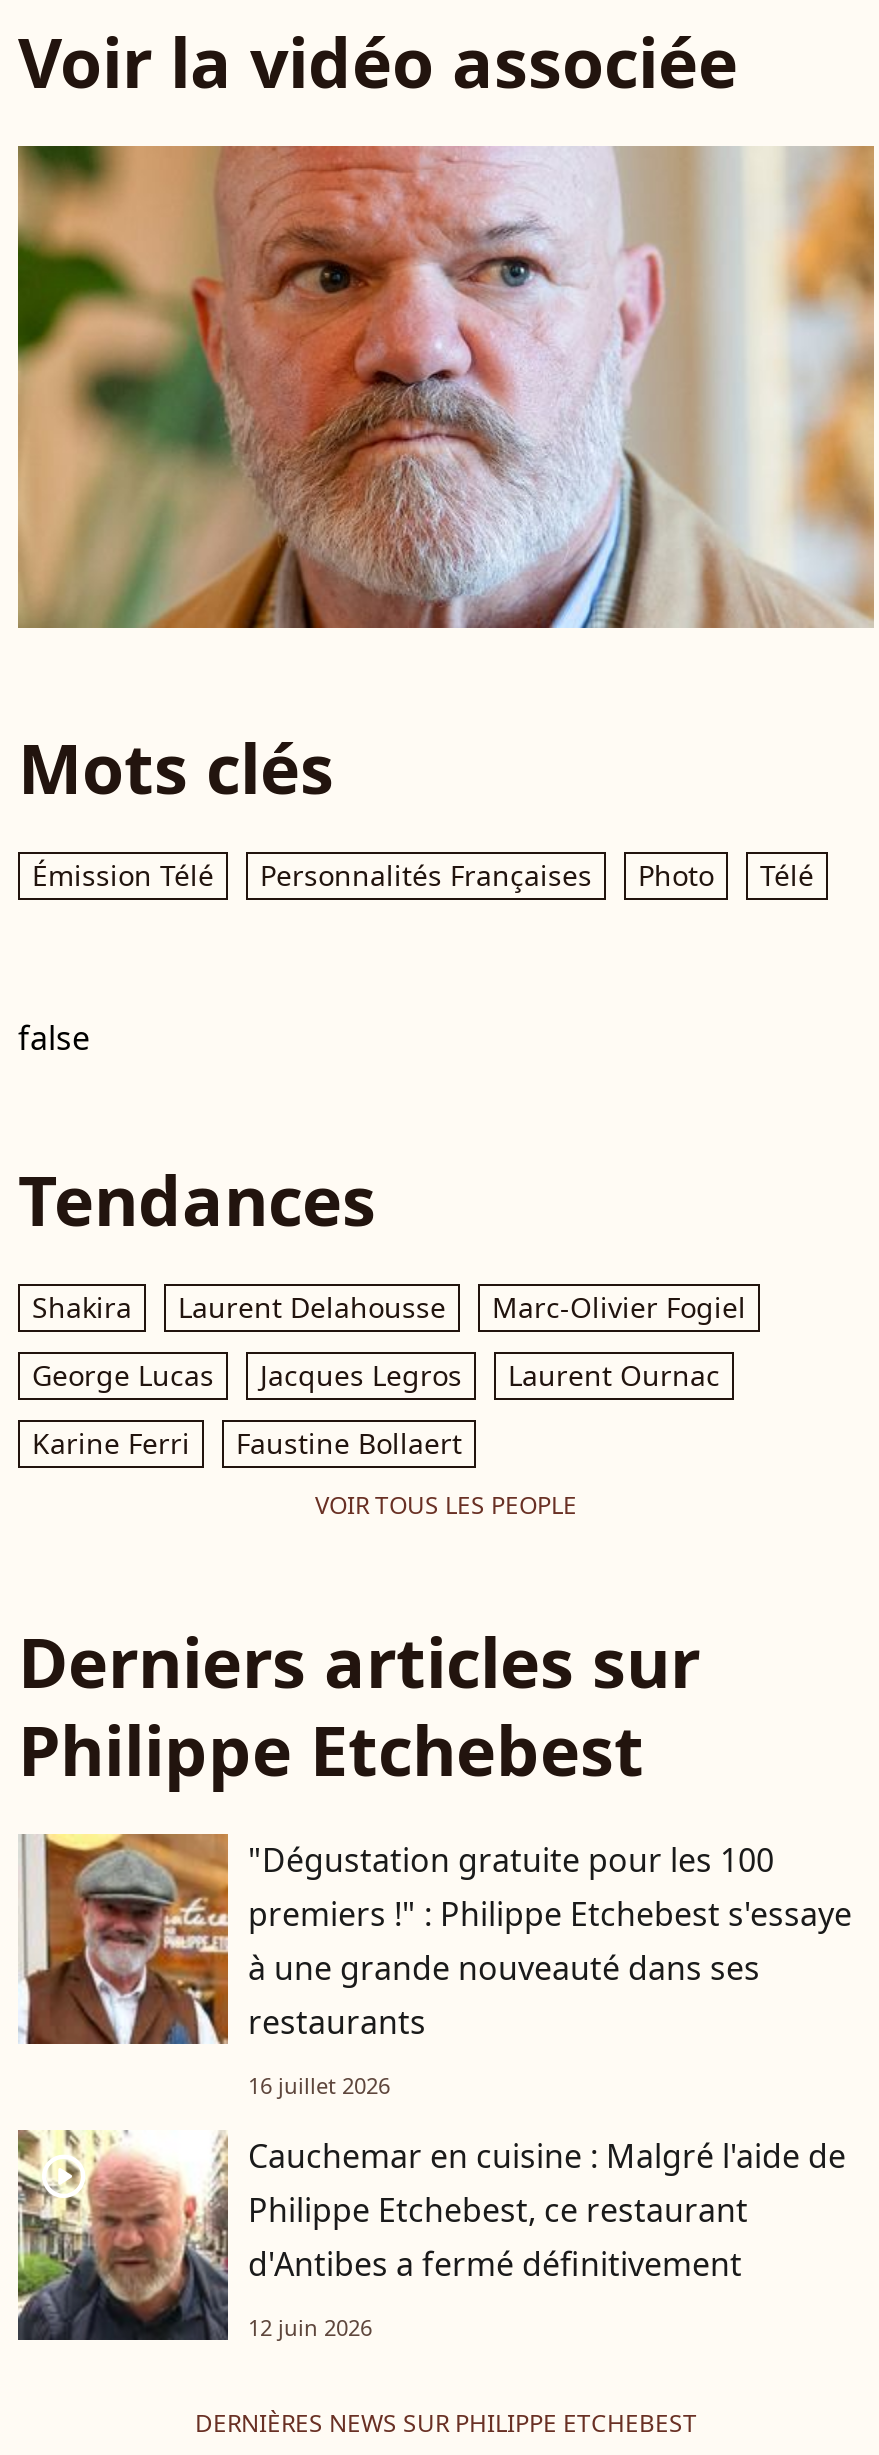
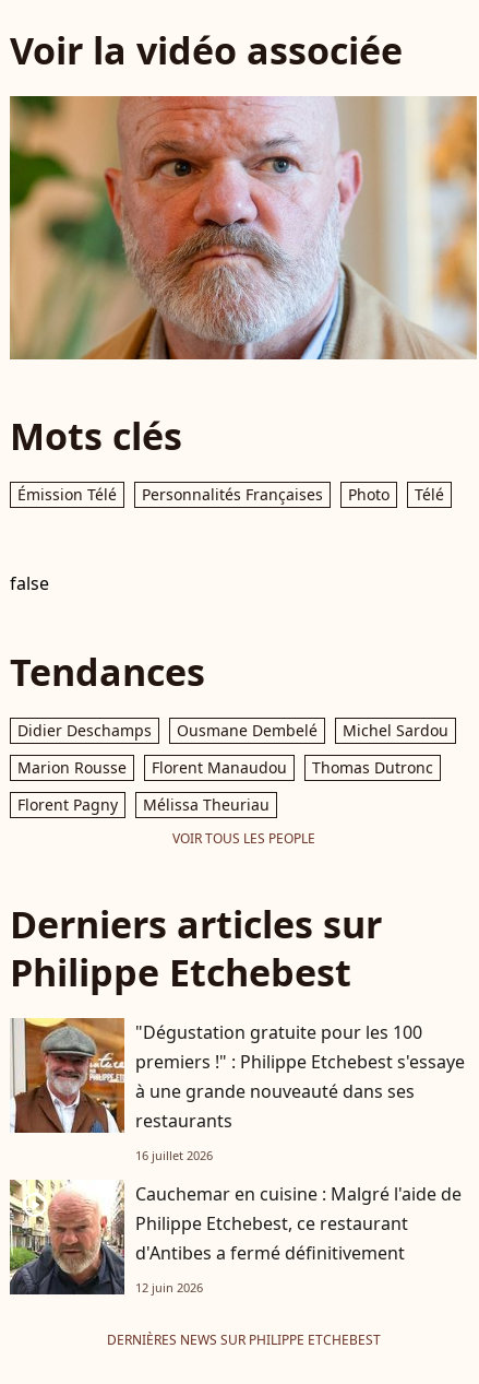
[32,1288,746,1326] Shakira | Laurent Delahousse | Marc-Olivier Fogiel -> [17,720,448,741] Didier Deschamps | Ousmane Dembelé | Michel Sardou
[32,1356,720,1394] George Lucas | Jacques Legros | Laurent Ournac -> [17,757,433,778] Marion Rousse | Florent Manaudou | Thomas Dutronc
[32,1424,462,1462] Karine Ferri | Faustine Bollaert -> [17,794,270,815] Florent Pagny | Mélissa Theuriau

